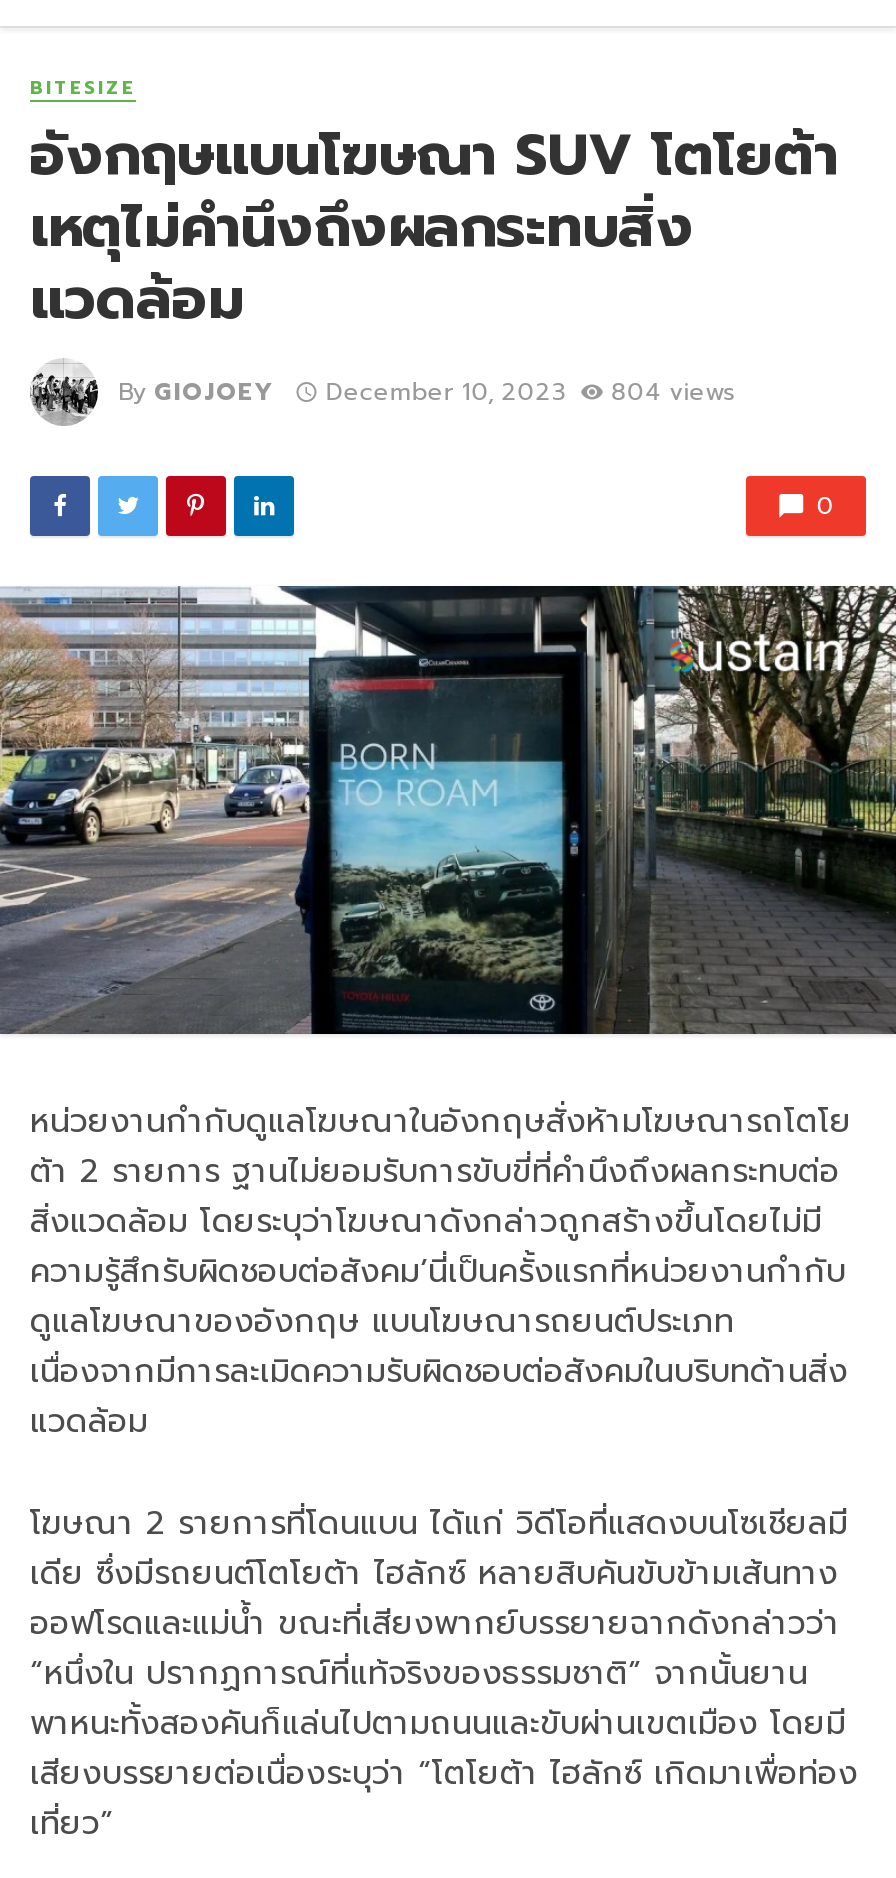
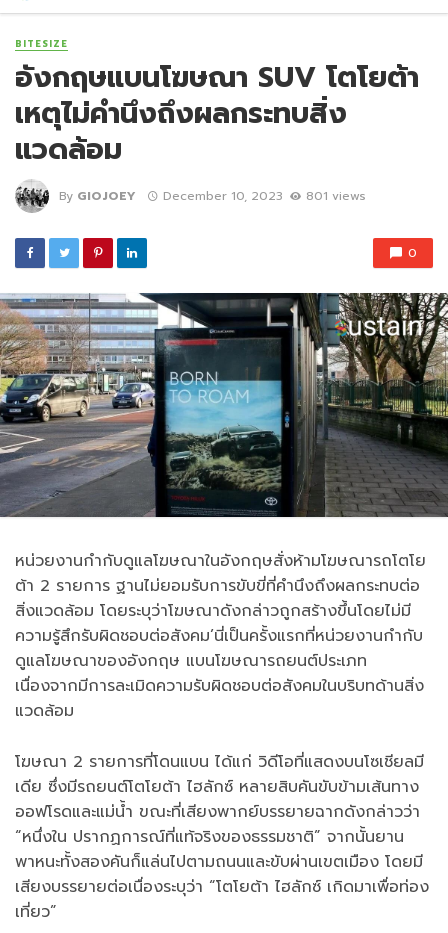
[118,373,737,409] By GIOJOEY December 10, 2023 804 views -> [59,187,366,205] By GIOJOEY December 10, 2023 801 views

